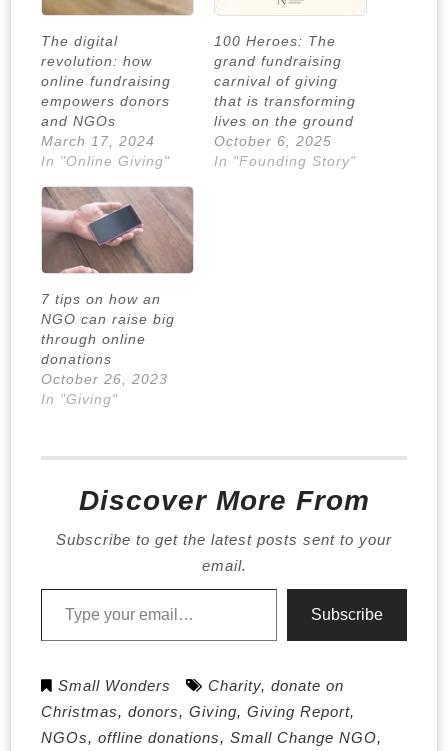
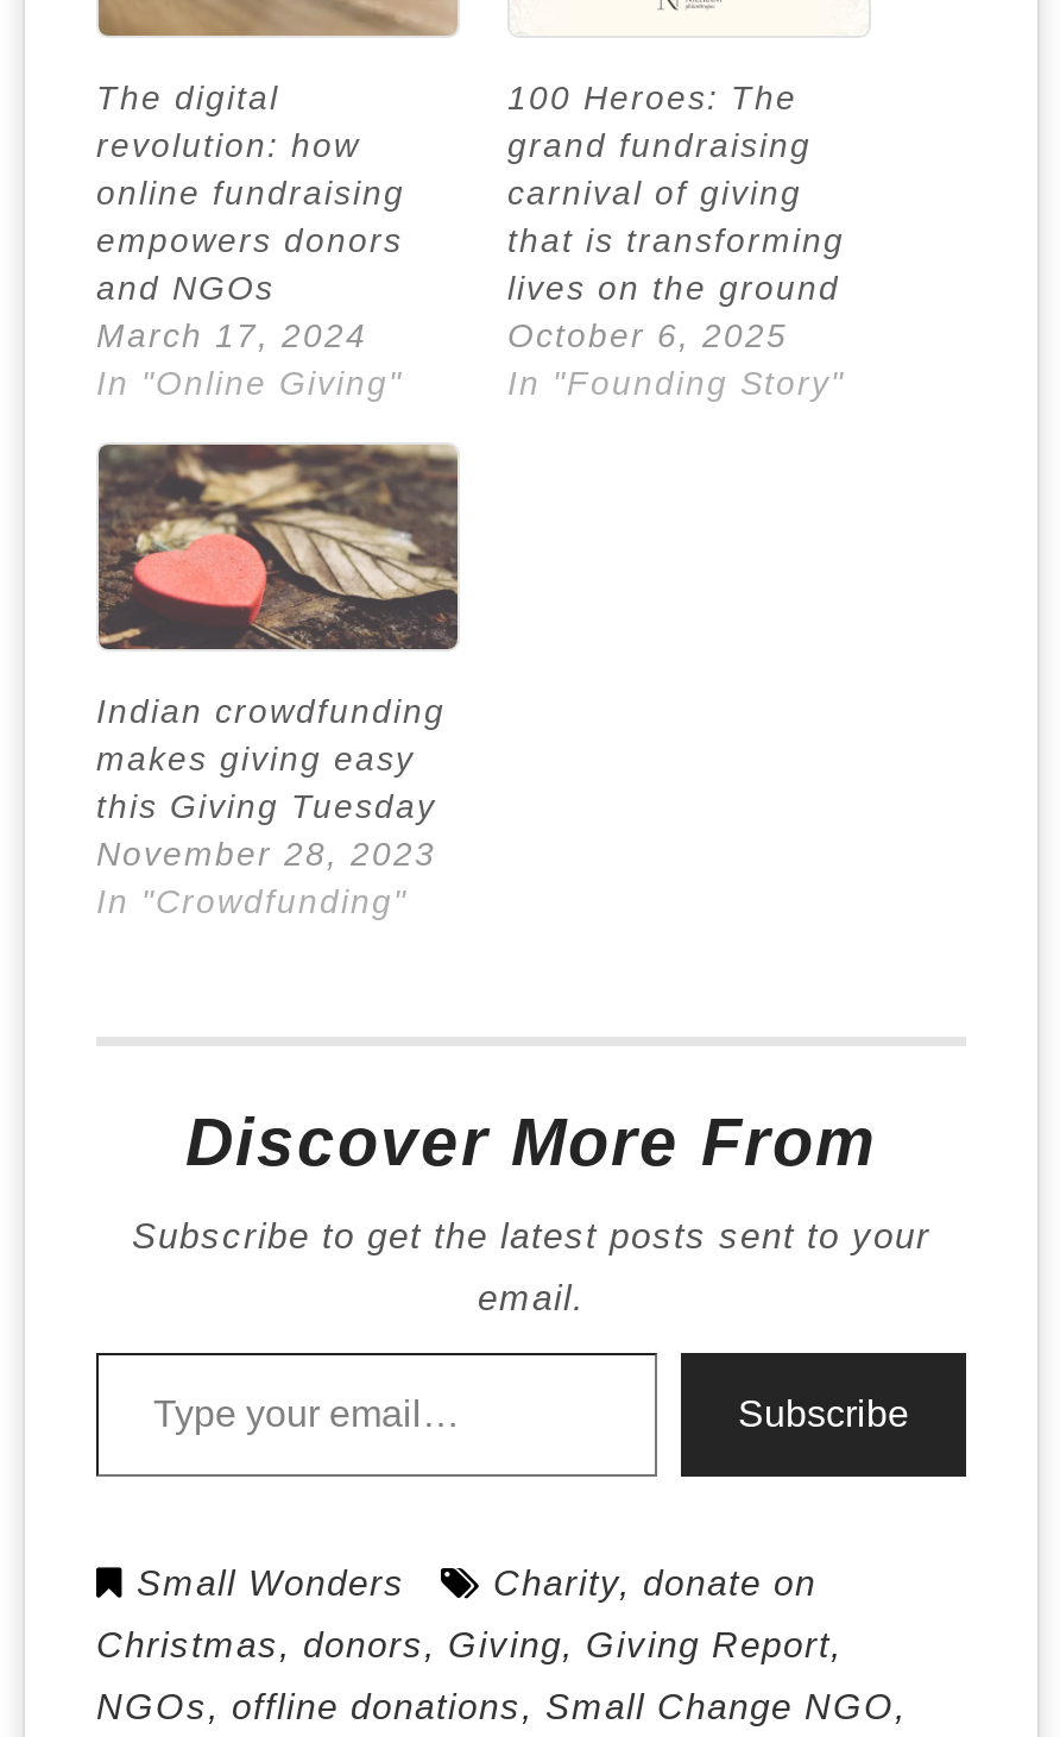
[41,187,193,407] [image] | 7 tips on how an | NGO can raise big | through online | donations | October 26, 2023 | In "Giving" -> [96,445,458,920] [image] | Indian crowdfunding | makes giving easy | this Giving Tuesday | November 28, 2023 | In "Crowdfunding"

